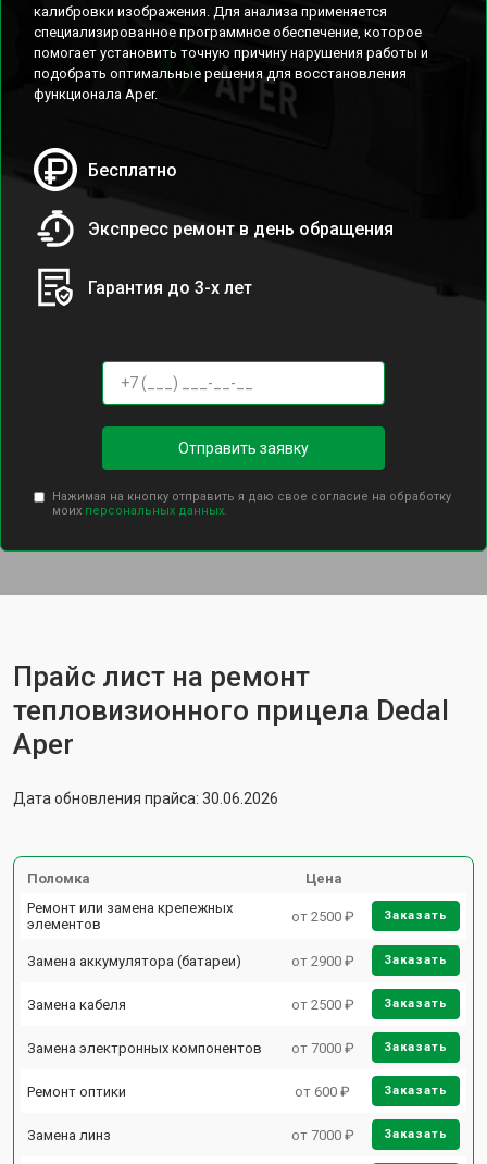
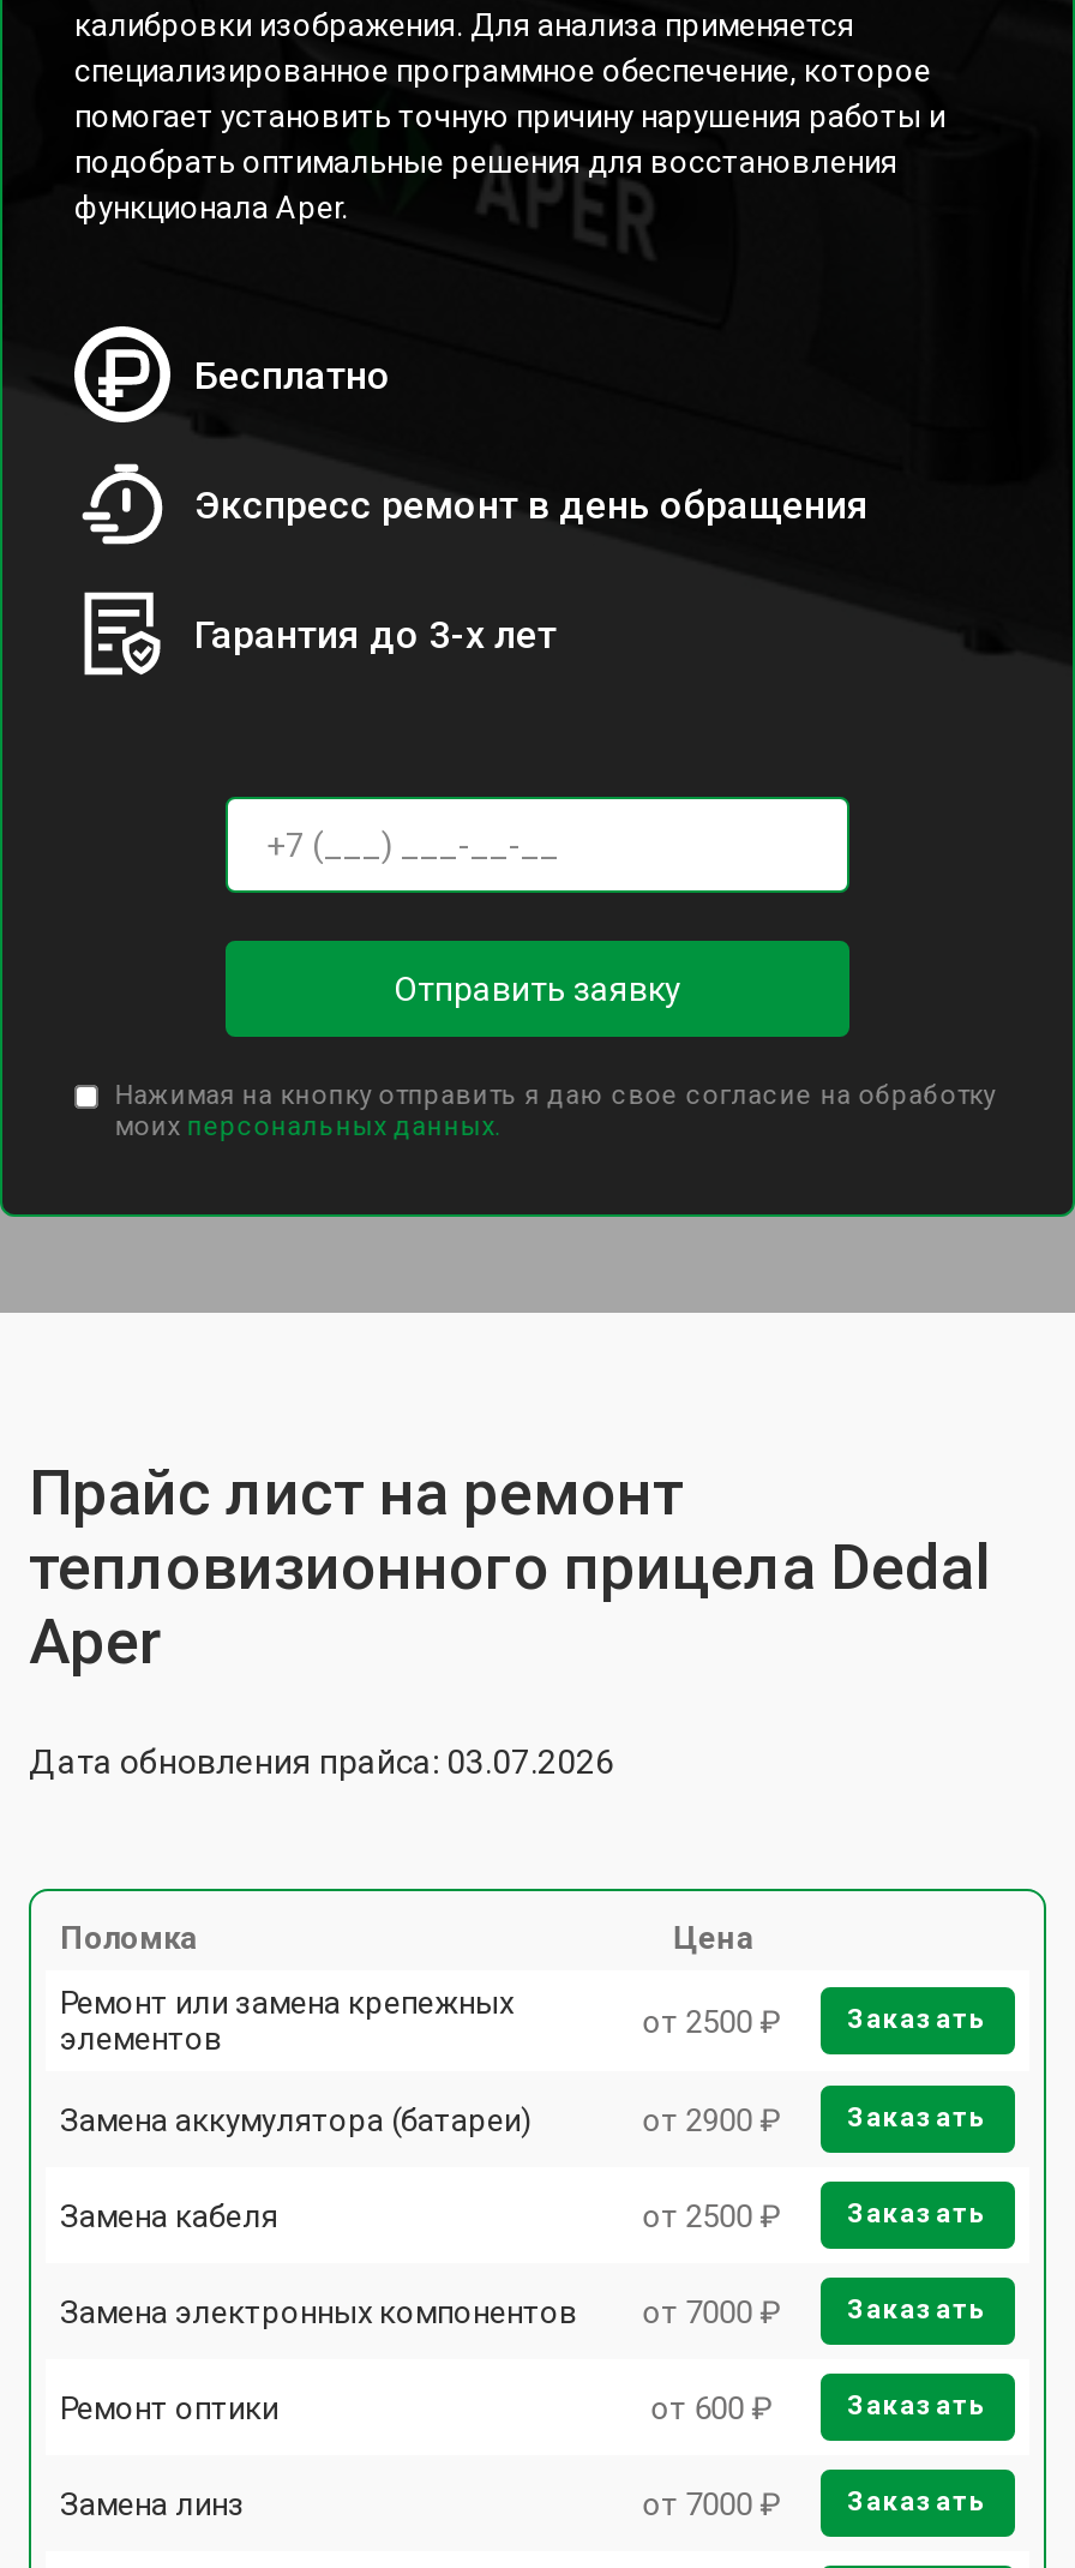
[13,790,278,807] Дата обновления прайса: 30.06.2026 -> [29,1742,614,1781] Дата обновления прайса: 03.07.2026

